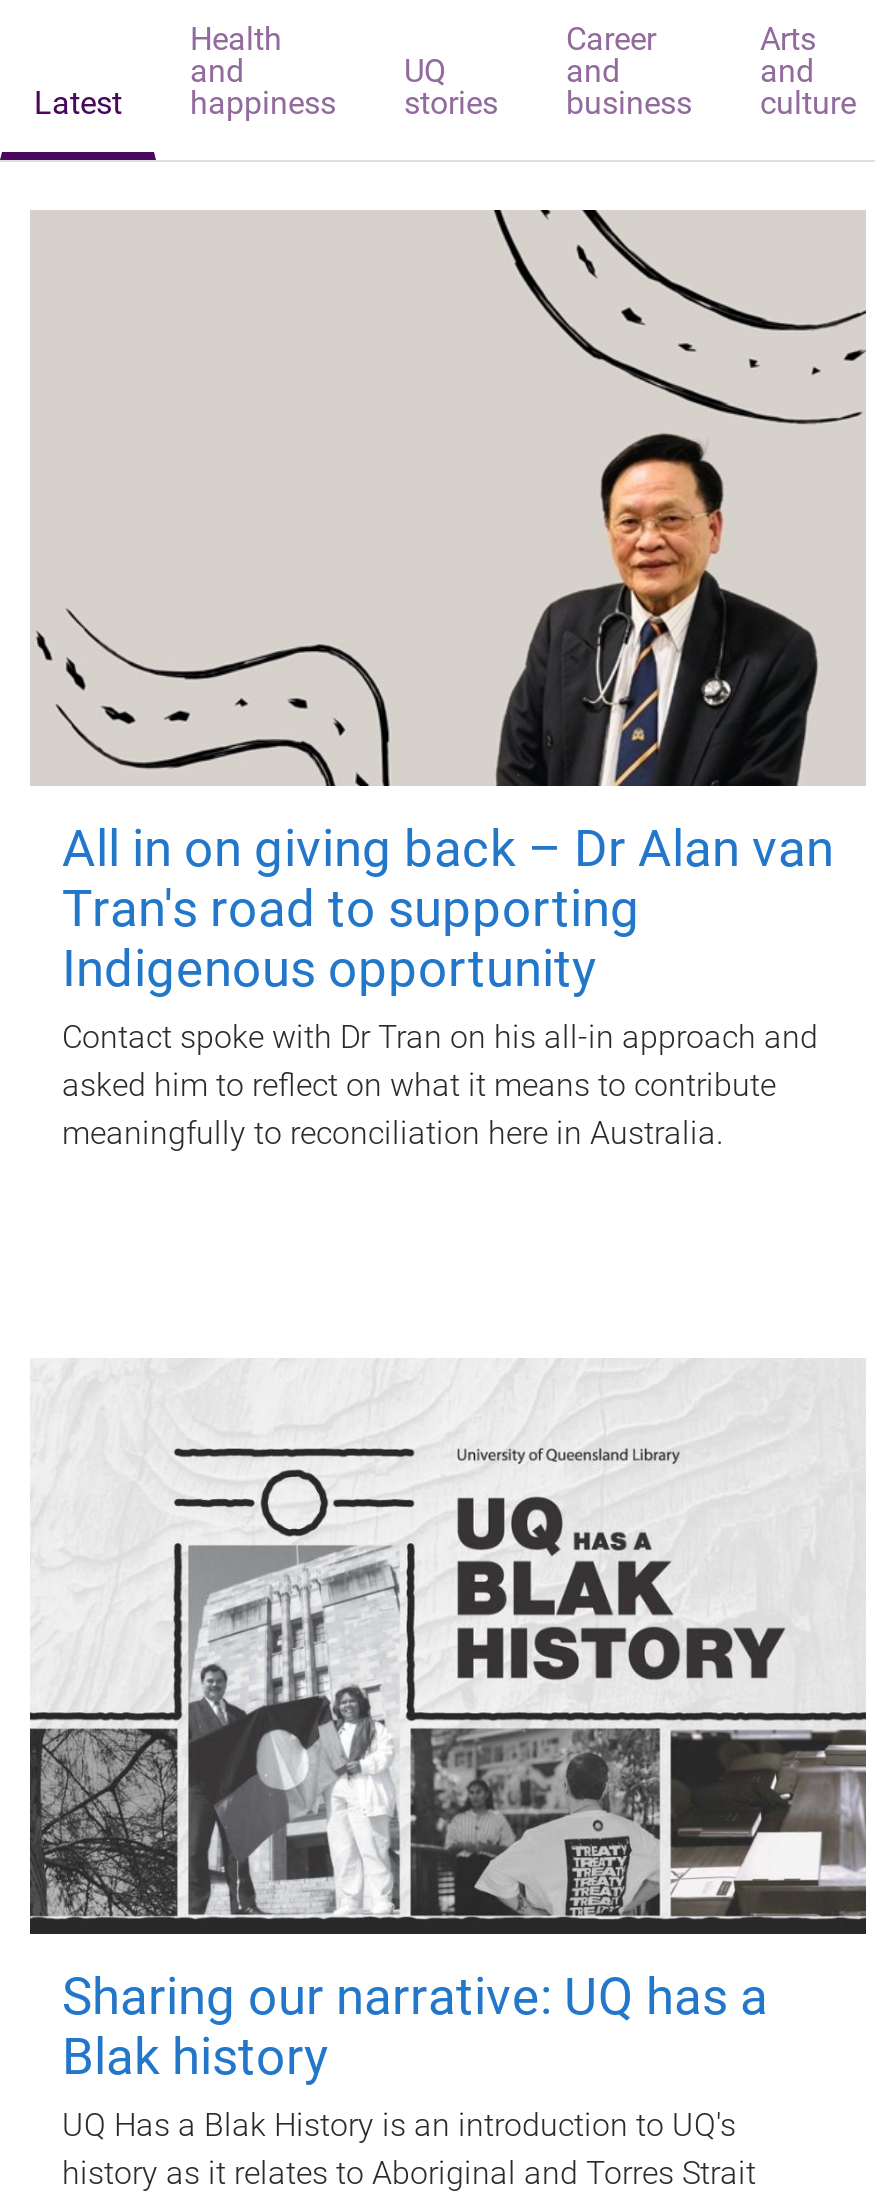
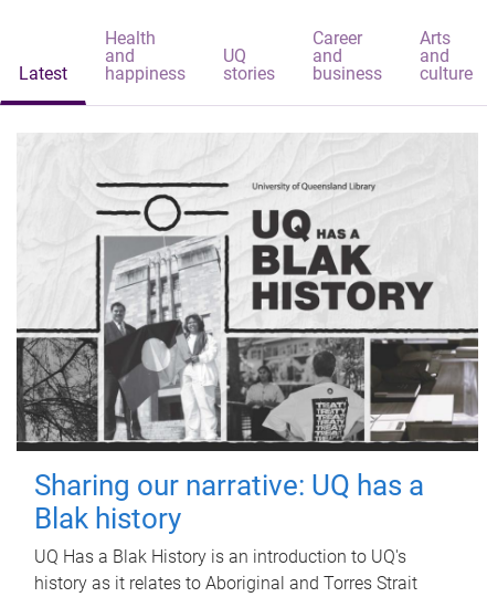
[30,208,866,1152] [image] | All in on giving back – Dr Alan van | Tran's road to supporting | Indigenous opportunity | Contact spoke with Dr Tran on his all-in approach and | asked him to reflect on what it means to contribute | meaningfully to reconciliation here in Australia. -> none

